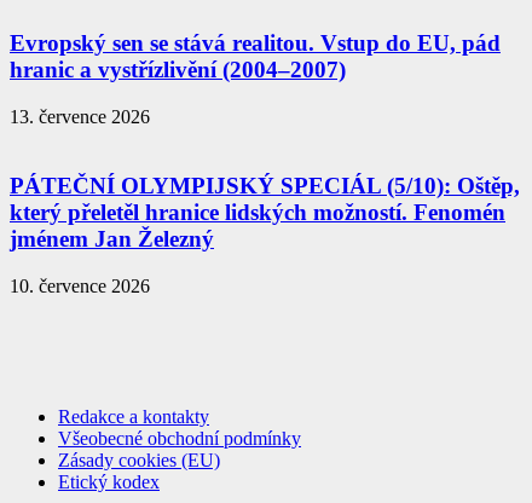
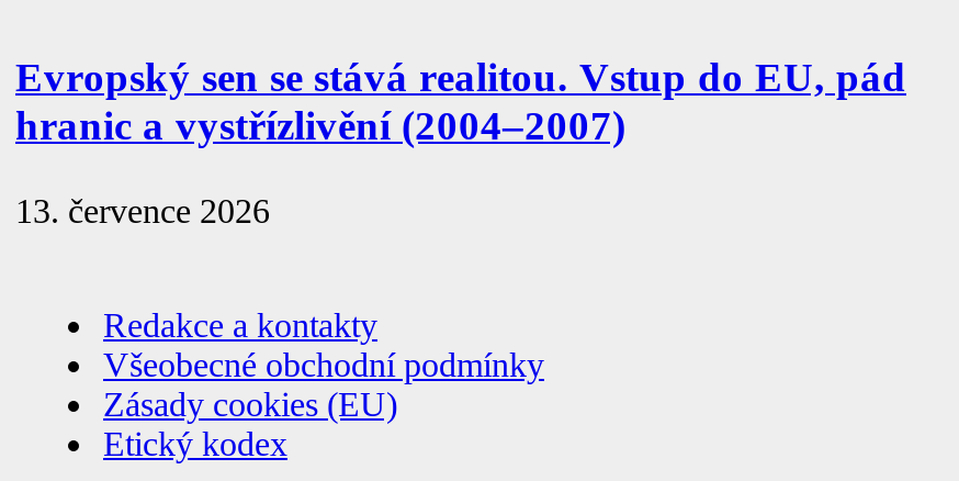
[10,173,520,296] PÁTEČNÍ OLYMPIJSKÝ SPECIÁL (5/10): Oštěp, | který přeletěl hranice lidských možností. Fenomén | jménem Jan Železný | 10. července 2026 -> none

